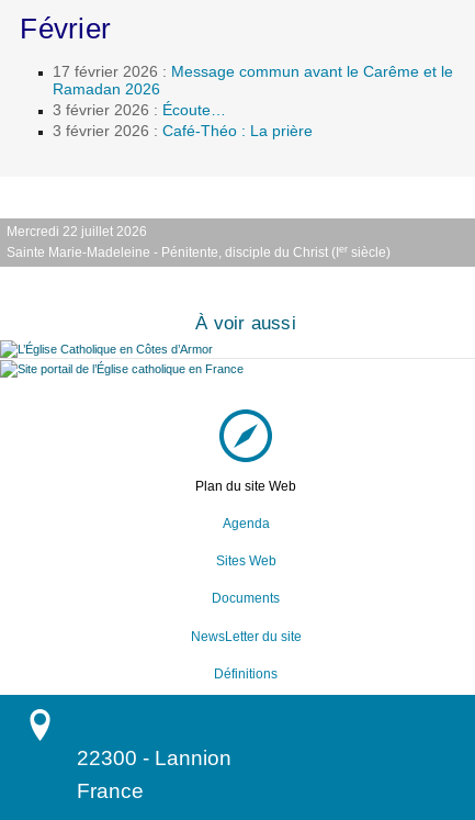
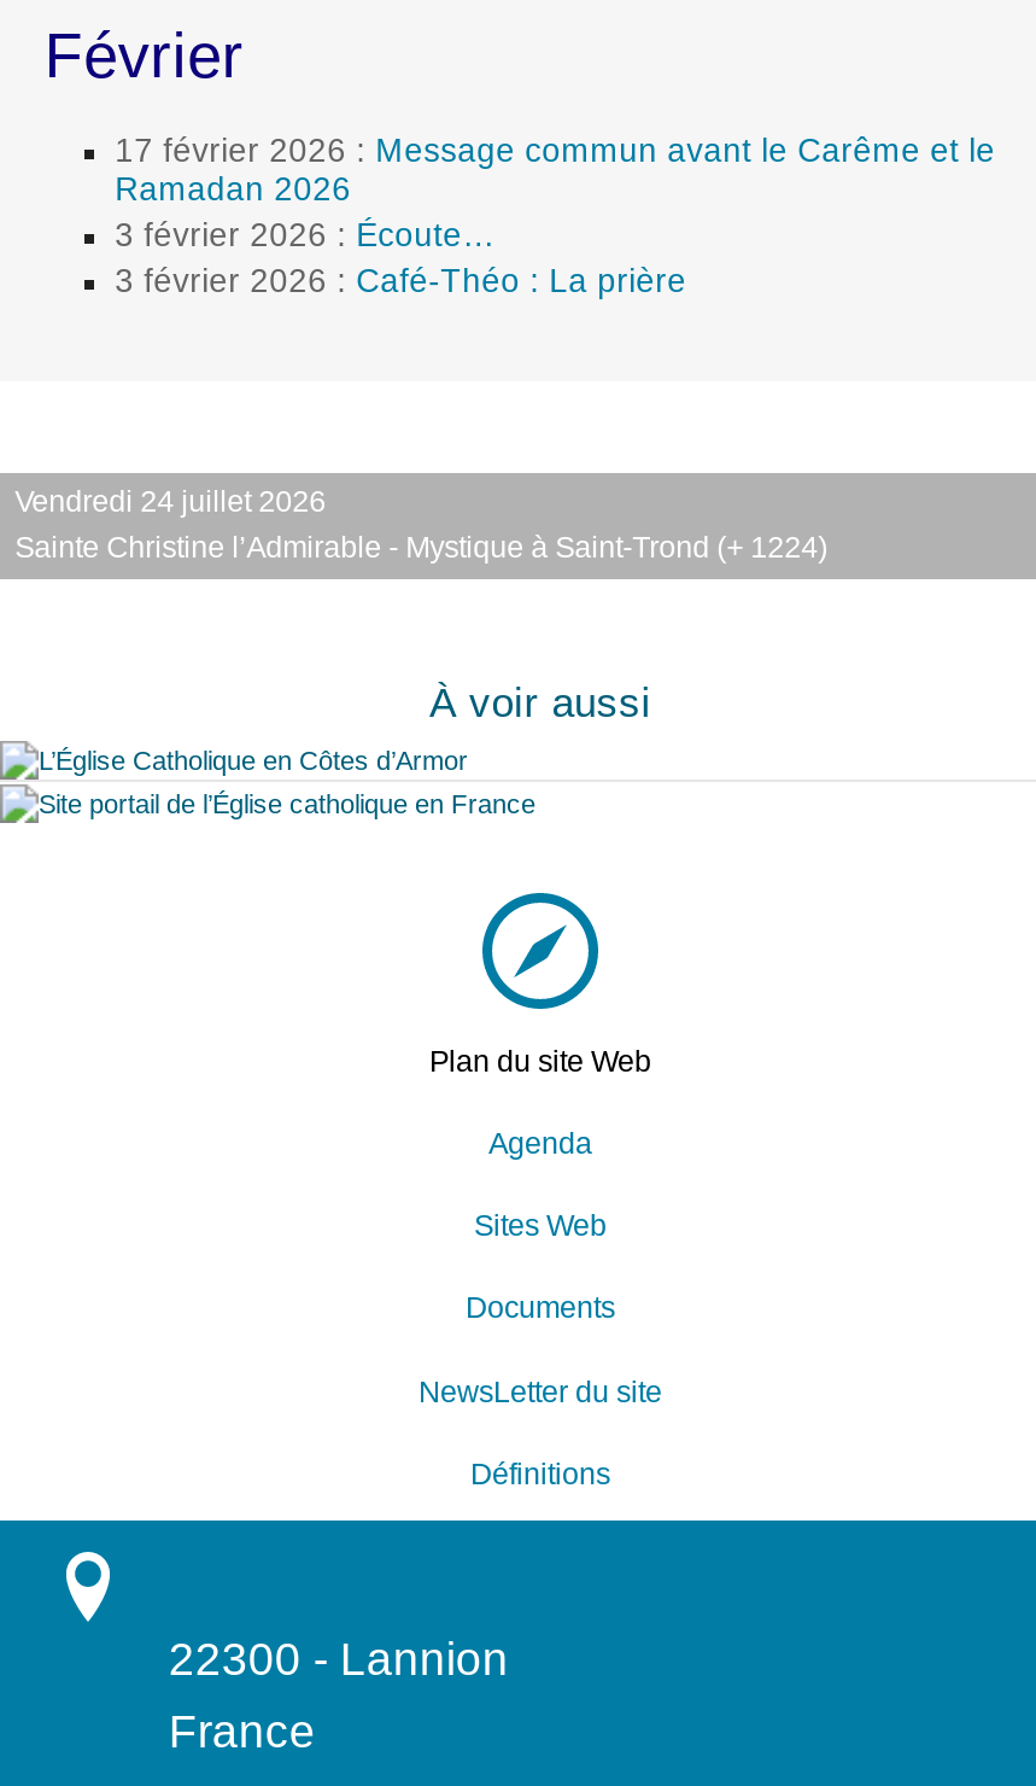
[7,224,391,260] Mercredi 22 juillet 2026 | Sainte Marie-Madeleine - Pénitente, disciple du Christ (Ier siècle) -> [15,486,828,565] Vendredi 24 juillet 2026 | Sainte Christine l’Admirable - Mystique à Saint-Trond (+ 1224)

